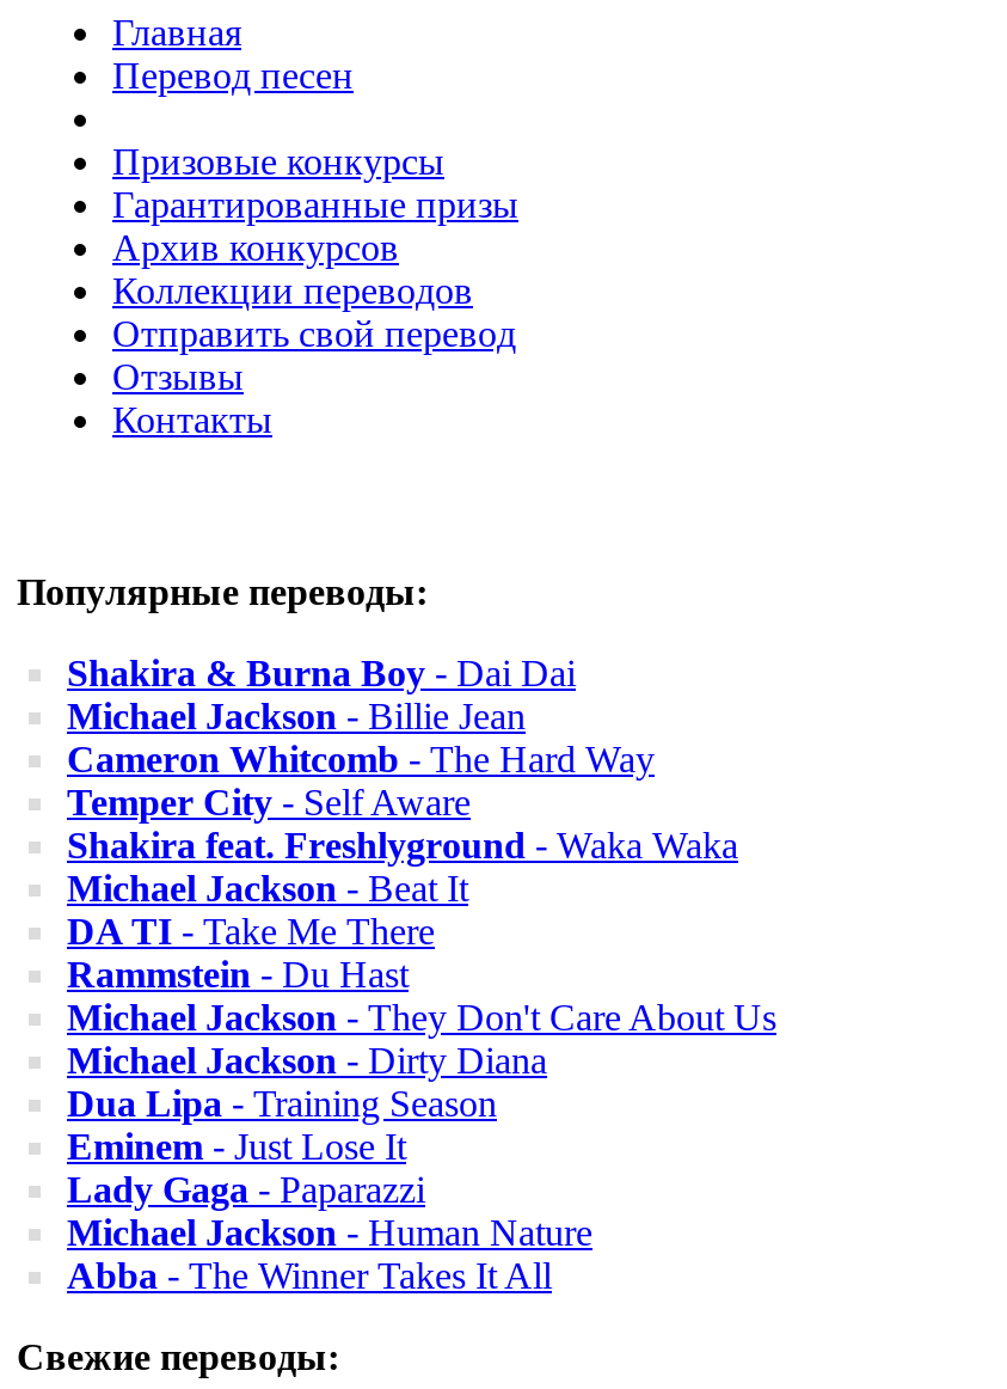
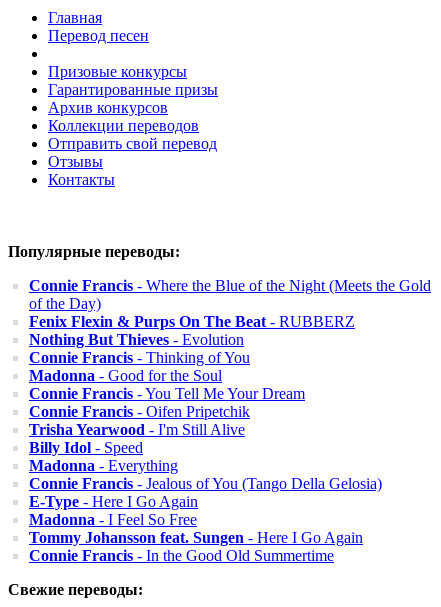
[67,653,776,1296] Shakira & Burna Boy - Dai Dai | Michael Jackson - Billie Jean | Cameron Whitcomb - The Hard Way | Temper City - Self Aware | Shakira feat. Freshlyground - Waka Waka | Michael Jackson - Beat It | DA TI - Take Me There | Rammstein - Du Hast | Michael Jackson - They Don't Care About Us | Michael Jackson - Dirty Diana | Dua Lipa - Training Season | Eminem - Just Lose It | Lady Gaga - Paparazzi | Michael Jackson - Human Nature | Abba - The Winner Takes It All -> [29,277,431,564] Connie Francis - Where the Blue of the Night (Meets the Gold | of the Day) | Fenix Flexin & Purps On The Beat - RUBBERZ | Nothing But Thieves - Evolution | Connie Francis - Thinking of You | Madonna - Good for the Soul | Connie Francis - You Tell Me Your Dream | Connie Francis - Oifen Pripetchik | Trisha Yearwood - I'm Still Alive | Billy Idol - Speed | Madonna - Everything | Connie Francis - Jealous of You (Tango Della Gelosia) | E-Type - Here I Go Again | Madonna - I Feel So Free | Tommy Johansson feat. Sungen - Here I Go Again | Connie Francis - In the Good Old Summertime

